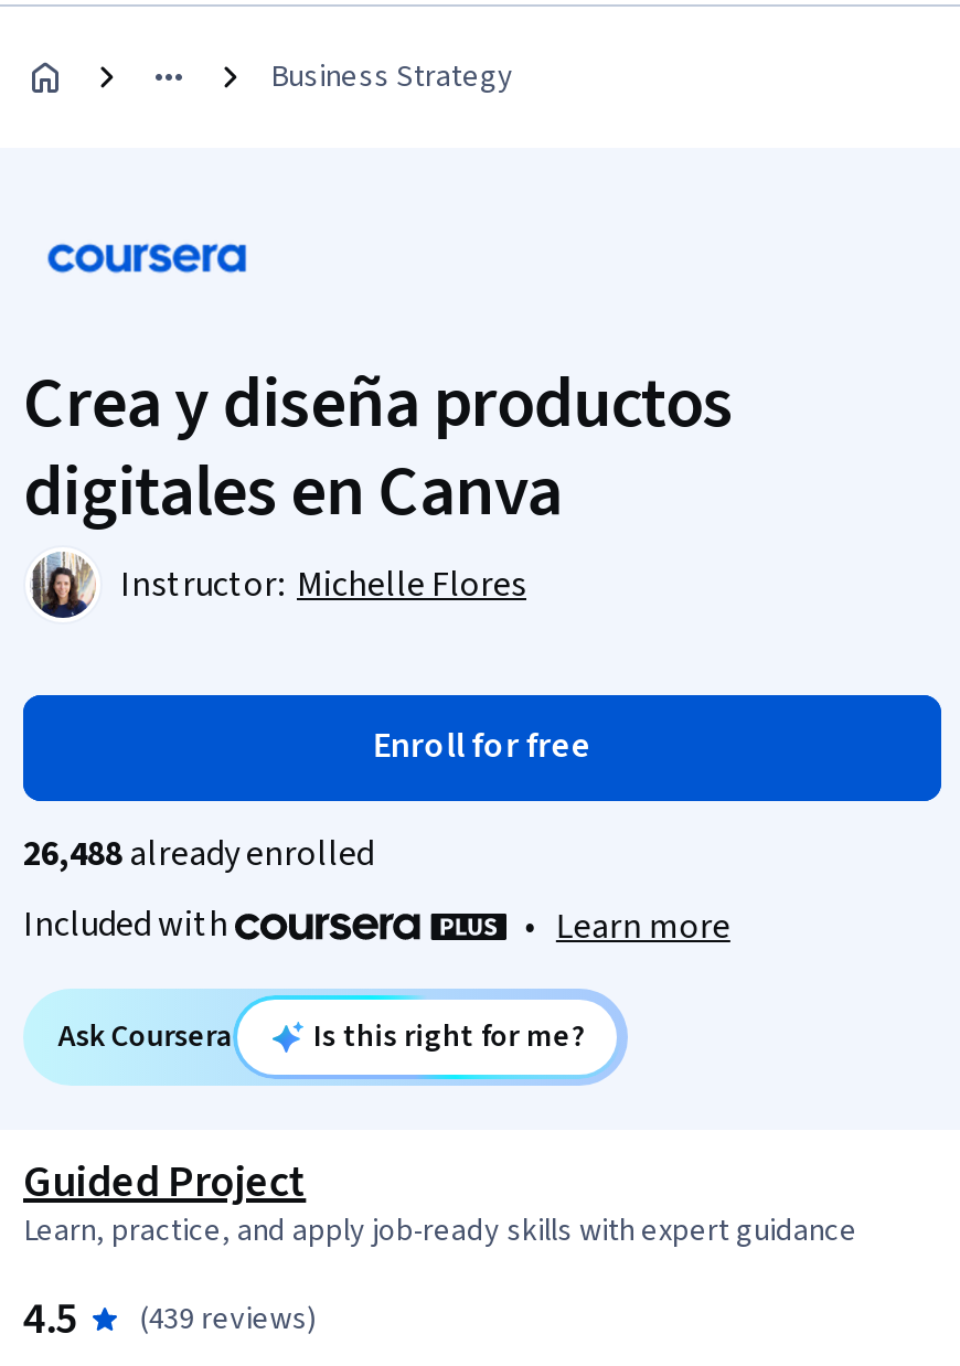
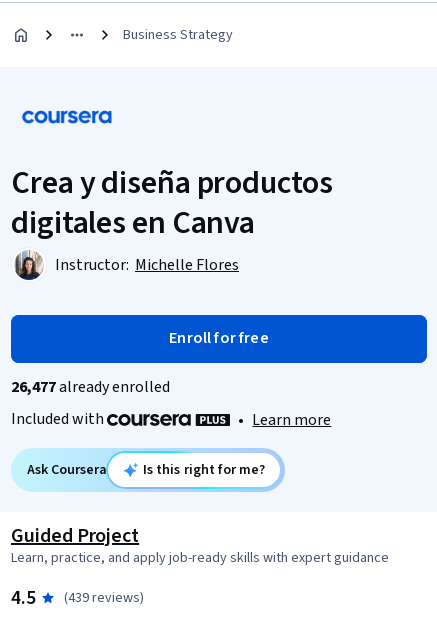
[23,830,374,878] 26,488 already enrolled -> [11,376,170,398] 26,477 already enrolled

